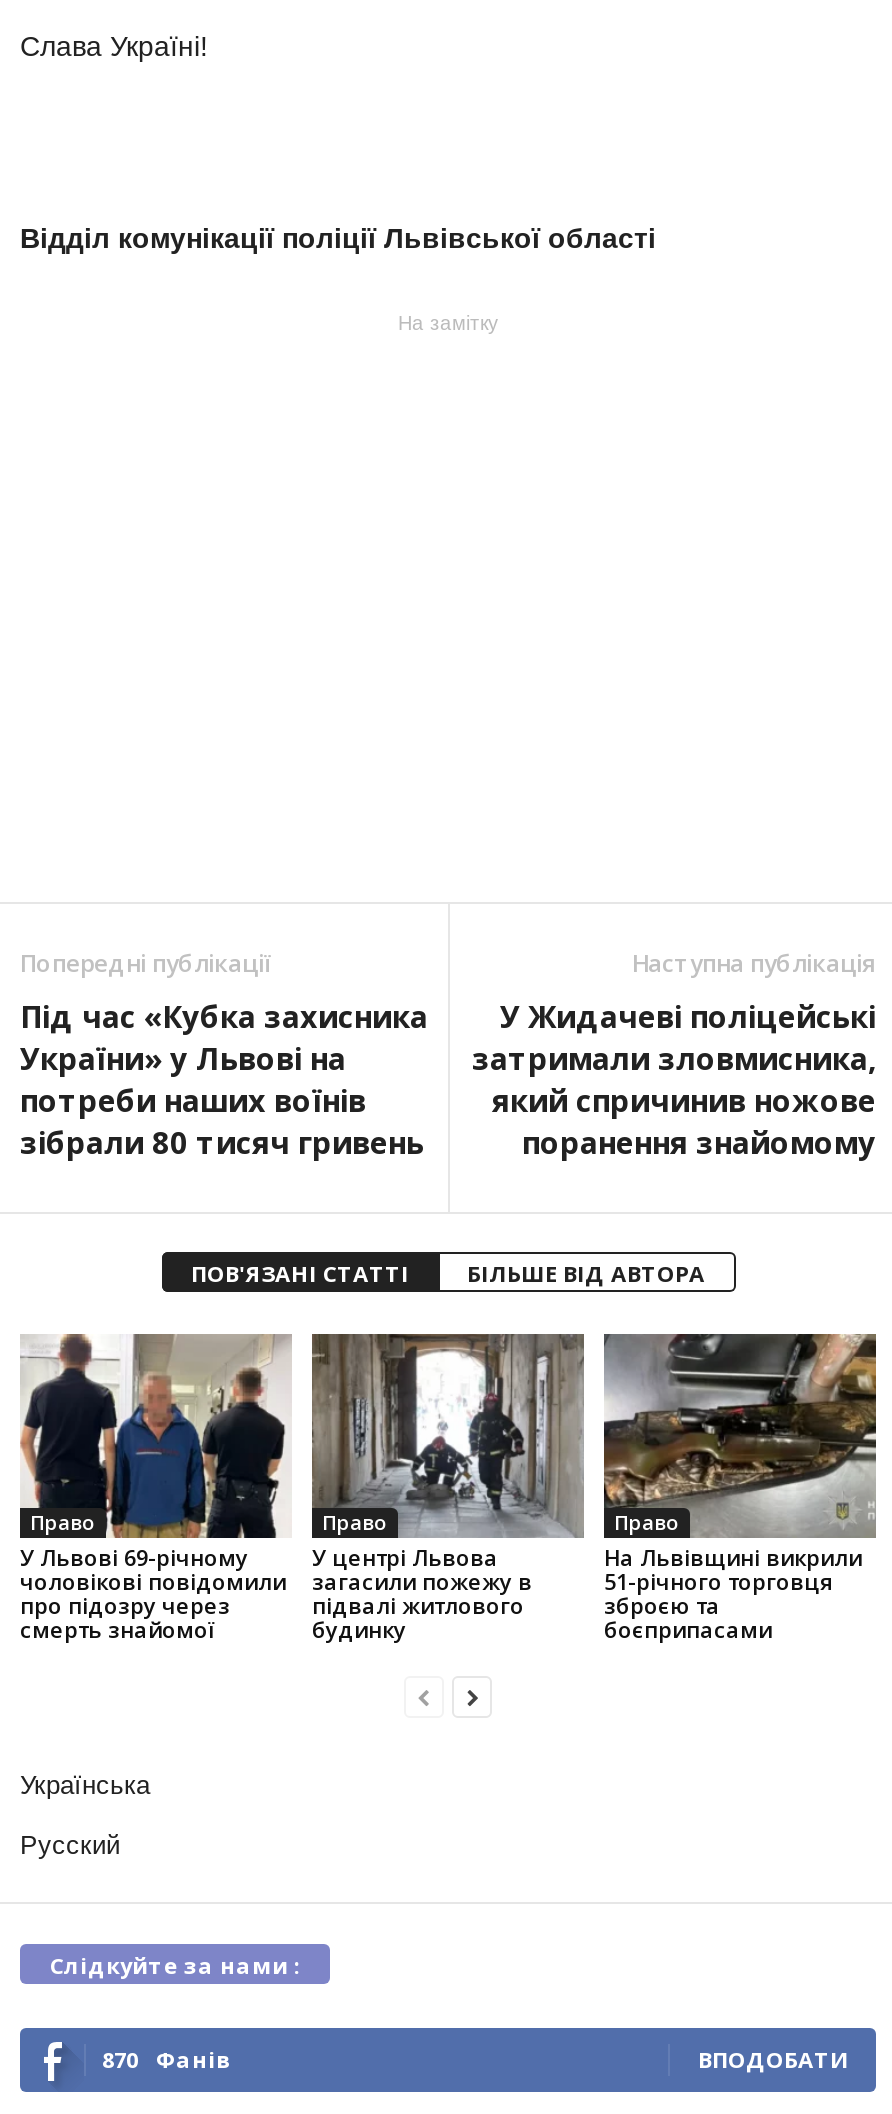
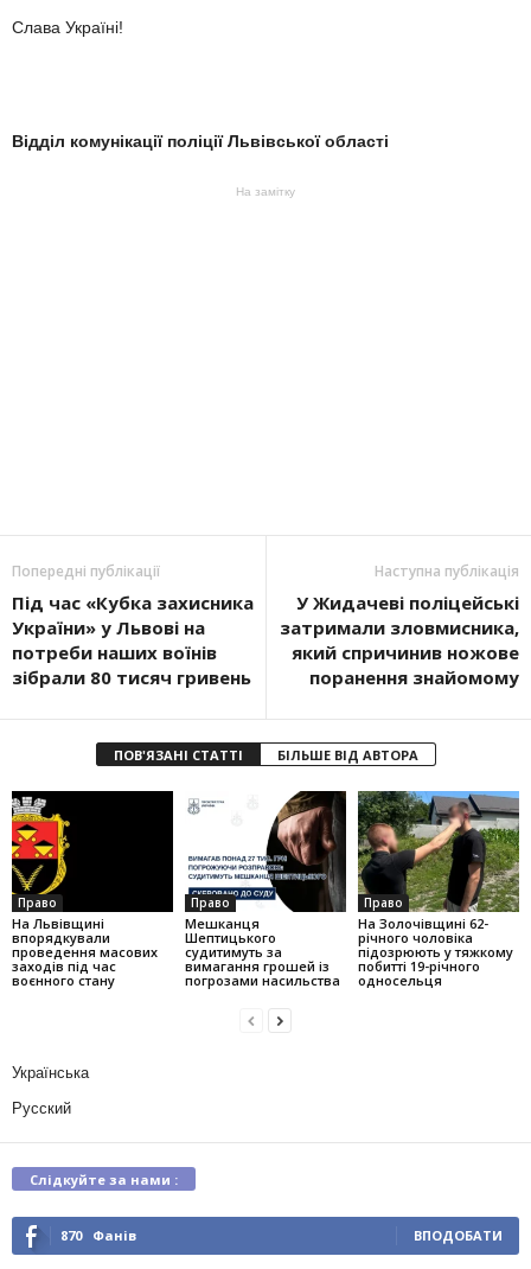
[20,1332,292,1644] [image] | У Львові 69-річному | чоловікові повідомили | про підозру через | смерть знайомої -> [11,790,174,989] [image] | На Львівщині | впорядкували | проведення масових | заходів під час | воєнного стану
[310,1332,586,1644] [image] | У центрі Львова | загасили пожежу в | підвалі житлового | будинку -> [185,791,346,989] [image] | Мешканця | Шептицького | судитимуть за | вимагання грошей із | погрозами насильства
[602,1332,878,1644] [image] | На Львівщині викрили | 51-річного торговця | зброєю та | боєприпасами -> [357,790,520,989] [image] | На Золочівщині 62- | річного чоловіка | підозрюють у тяжкому | побитті 19-річного | односельця

